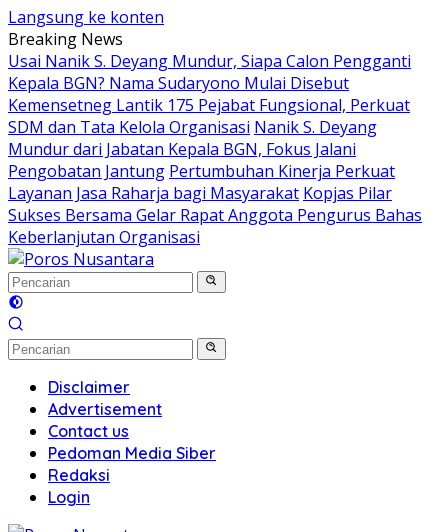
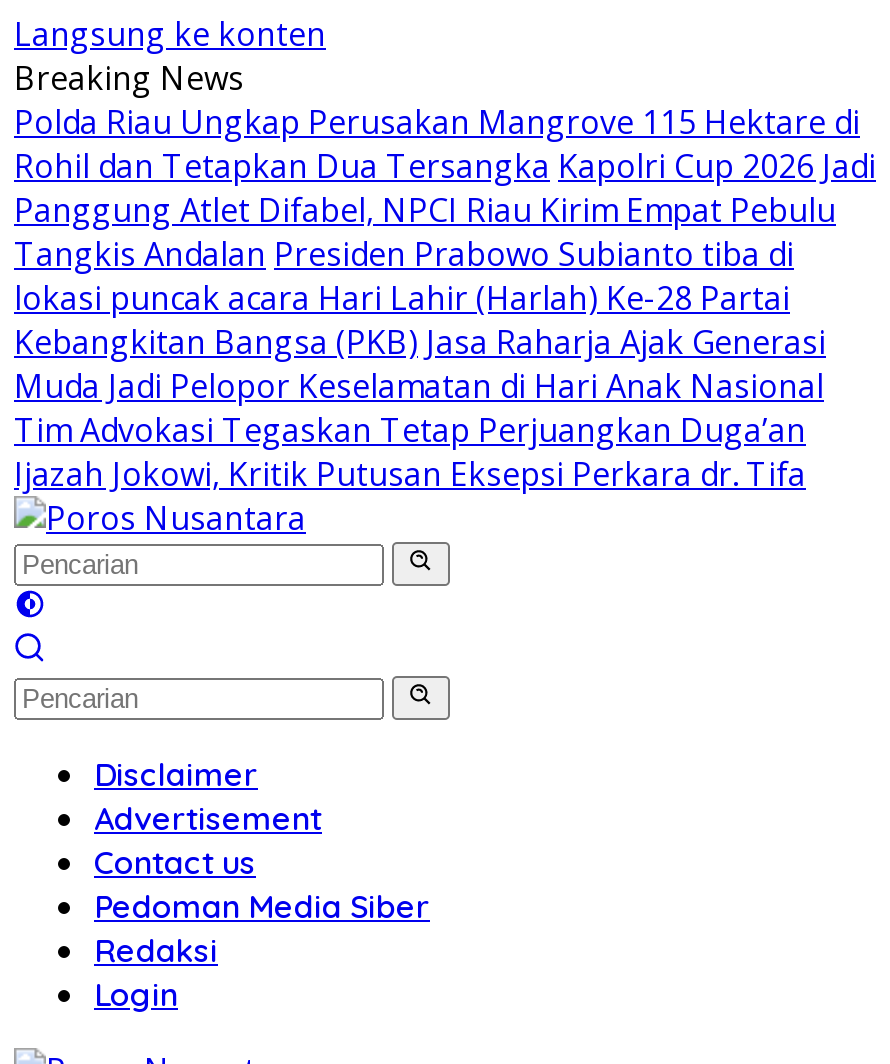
[8,50,422,248] Usai Nanik S. Deyang Mundur, Siapa Calon Pengganti | Kepala BGN? Nama Sudaryono Mulai Disebut | Kemensetneg Lantik 175 Pejabat Fungsional, Perkuat | SDM dan Tata Kelola Organisasi Nanik S. Deyang | Mundur dari Jabatan Kepala BGN, Fokus Jalani | Pengobatan Jantung Pertumbuhan Kinerja Perkuat | Layanan Jasa Raharja bagi Masyarakat Kopjas Pilar | Sukses Bersama Gelar Rapat Anggota Pengurus Bahas | Keberlanjutan Organisasi -> [14,100,876,496] Polda Riau Ungkap Perusakan Mangrove 115 Hektare di | Rohil dan Tetapkan Dua Tersangka Kapolri Cup 2026 Jadi | Panggung Atlet Difabel, NPCI Riau Kirim Empat Pebulu | Tangkis Andalan Presiden Prabowo Subianto tiba di | lokasi puncak acara Hari Lahir (Harlah) Ke-28 Partai | Kebangkitan Bangsa (PKB) Jasa Raharja Ajak Generasi | Muda Jadi Pelopor Keselamatan di Hari Anak Nasional | Tim Advokasi Tegaskan Tetap Perjuangkan Duga’an | Ijazah Jokowi, Kritik Putusan Eksepsi Perkara dr. Tifa

